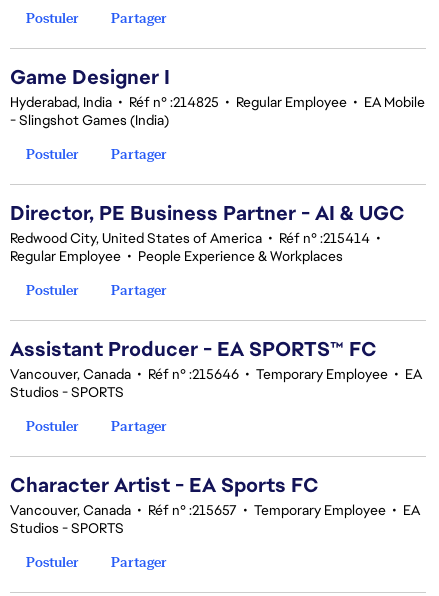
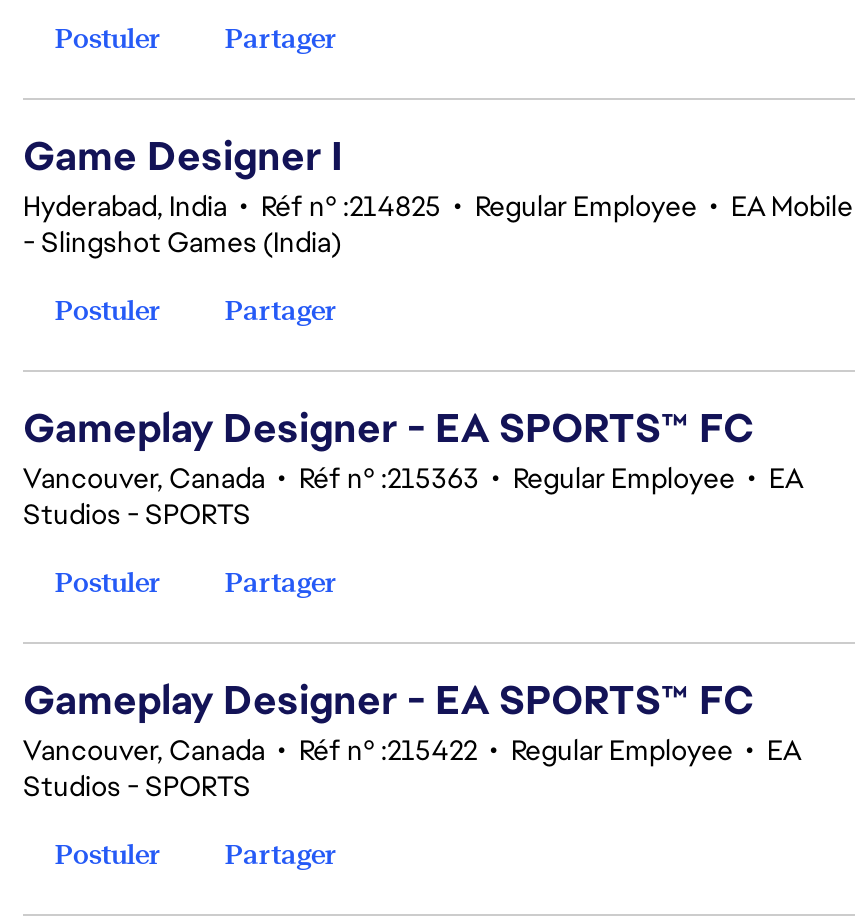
[10,200,422,383] Director, PE Business Partner - AI & UGC | Redwood City, United States of America • Réf n° :215414 • | Regular Employee • People Experience & Workplaces | Postuler | Partager | Assistant Producer - EA SPORTS™ FC | Vancouver, Canada • Réf n° :215646 • Temporary Employee • EA -> [23,402,803,496] Gameplay Designer - EA SPORTS™ FC | Vancouver, Canada • Réf n° :215363 • Regular Employee • EA
[10,472,319,498] Character Artist - EA Sports FC -> [23,674,755,726] Gameplay Designer - EA SPORTS™ FC
[10,501,420,519] Vancouver, Canada • Réf n° :215657 • Temporary Employee • EA -> [23,732,801,768] Vancouver, Canada • Réf n° :215422 • Regular Employee • EA

